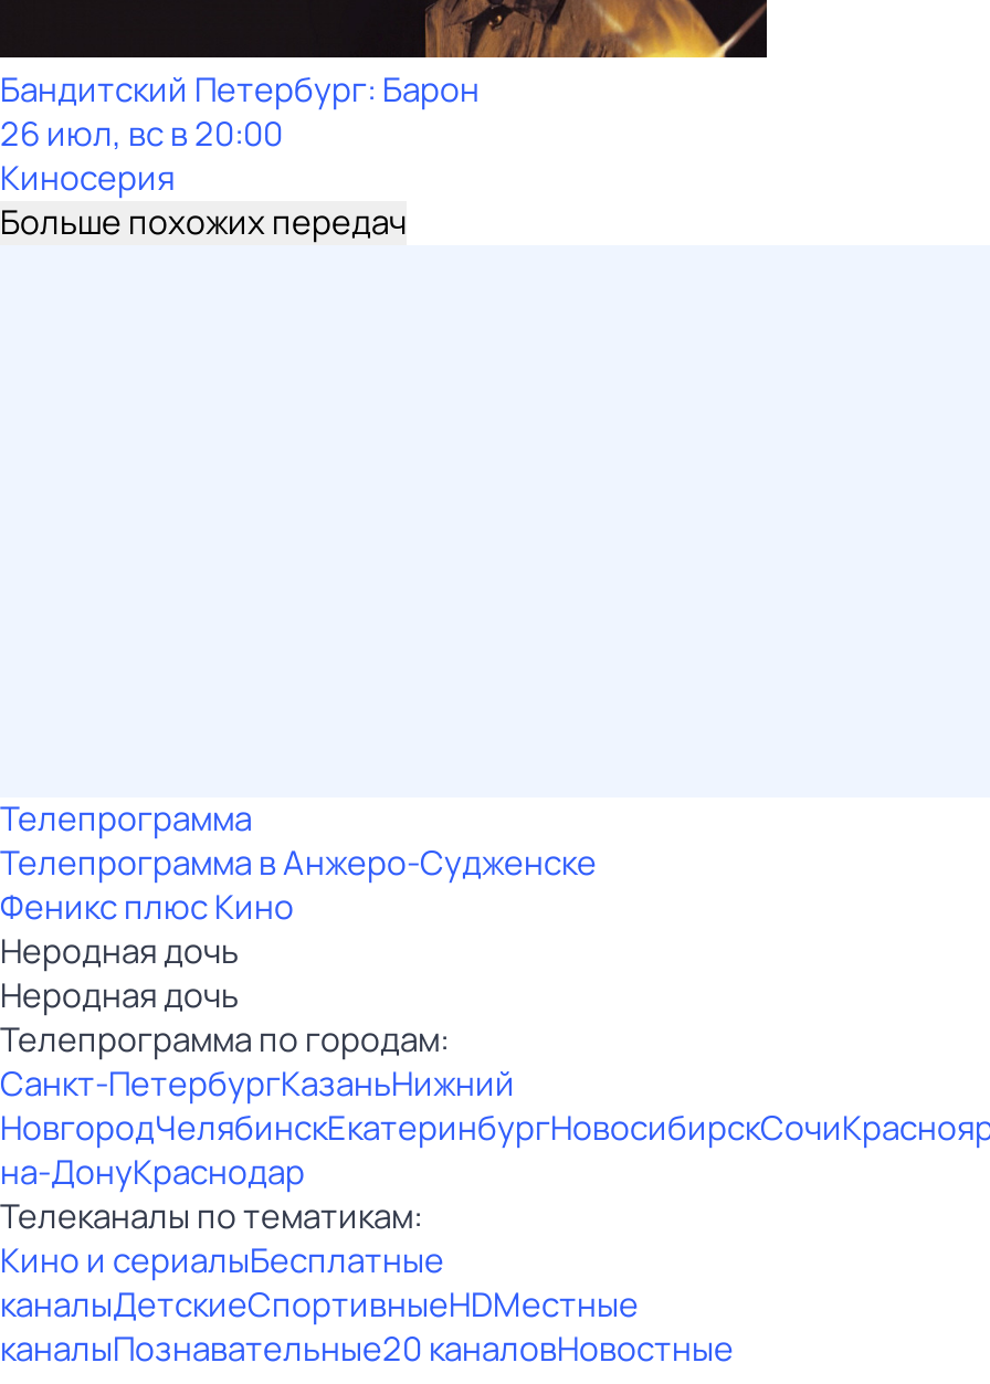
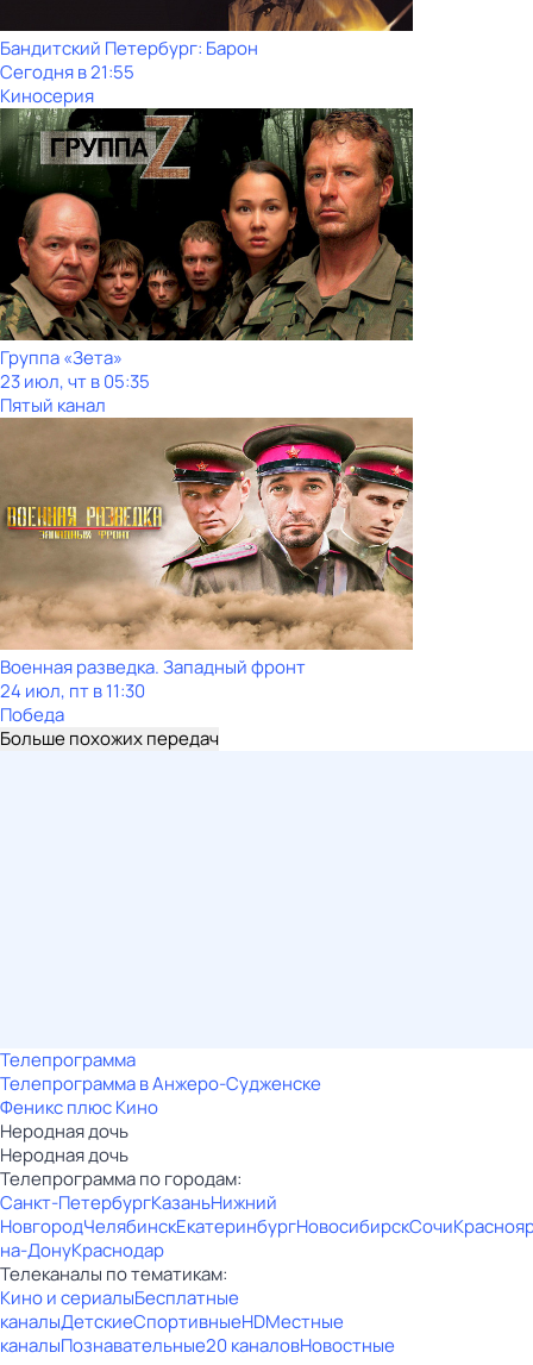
[0,110,283,157] 26 июл, вс в 20:00 -> [0,60,134,84] Сегодня в 21:55
none -> [0,107,413,418] [image] | Группа «Зета» | 23 июл, чт в 05:35 | Пятый канал
none -> [0,417,414,727] [image] | Военная разведка. Западный фронт | 24 июл, пт в 11:30 | Победа

